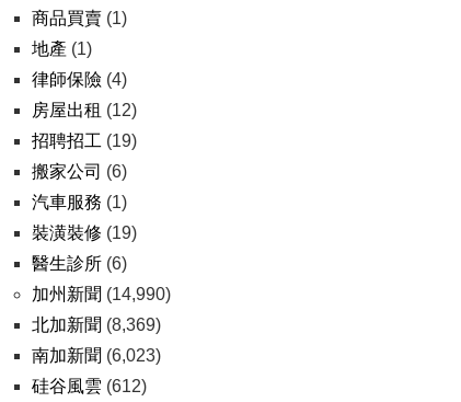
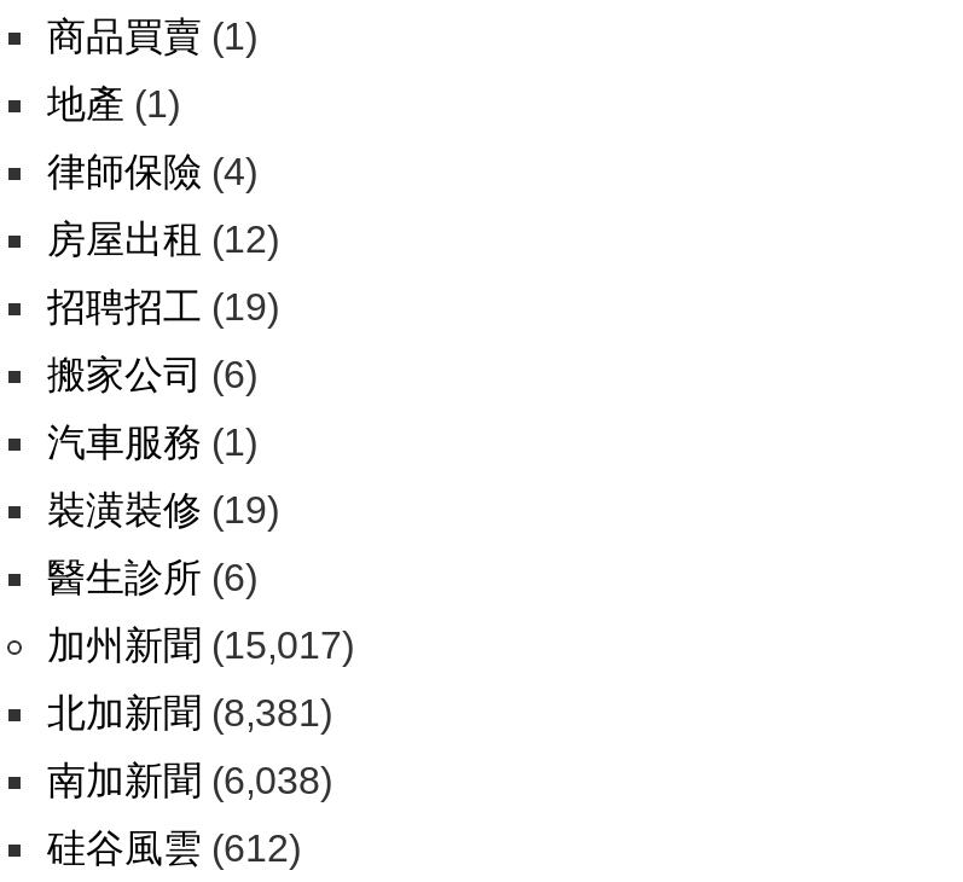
[32,285,171,303] 加州新聞(14,990) -> [47,625,354,666] 加州新聞(15,017)
[32,315,161,334] 北加新聞(8,369) -> [47,692,332,733] 北加新聞(8,381)
[32,346,161,365] 南加新聞(6,023) -> [47,760,332,801] 南加新聞(6,038)

